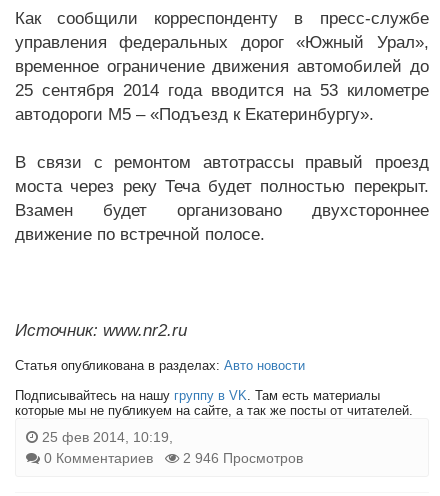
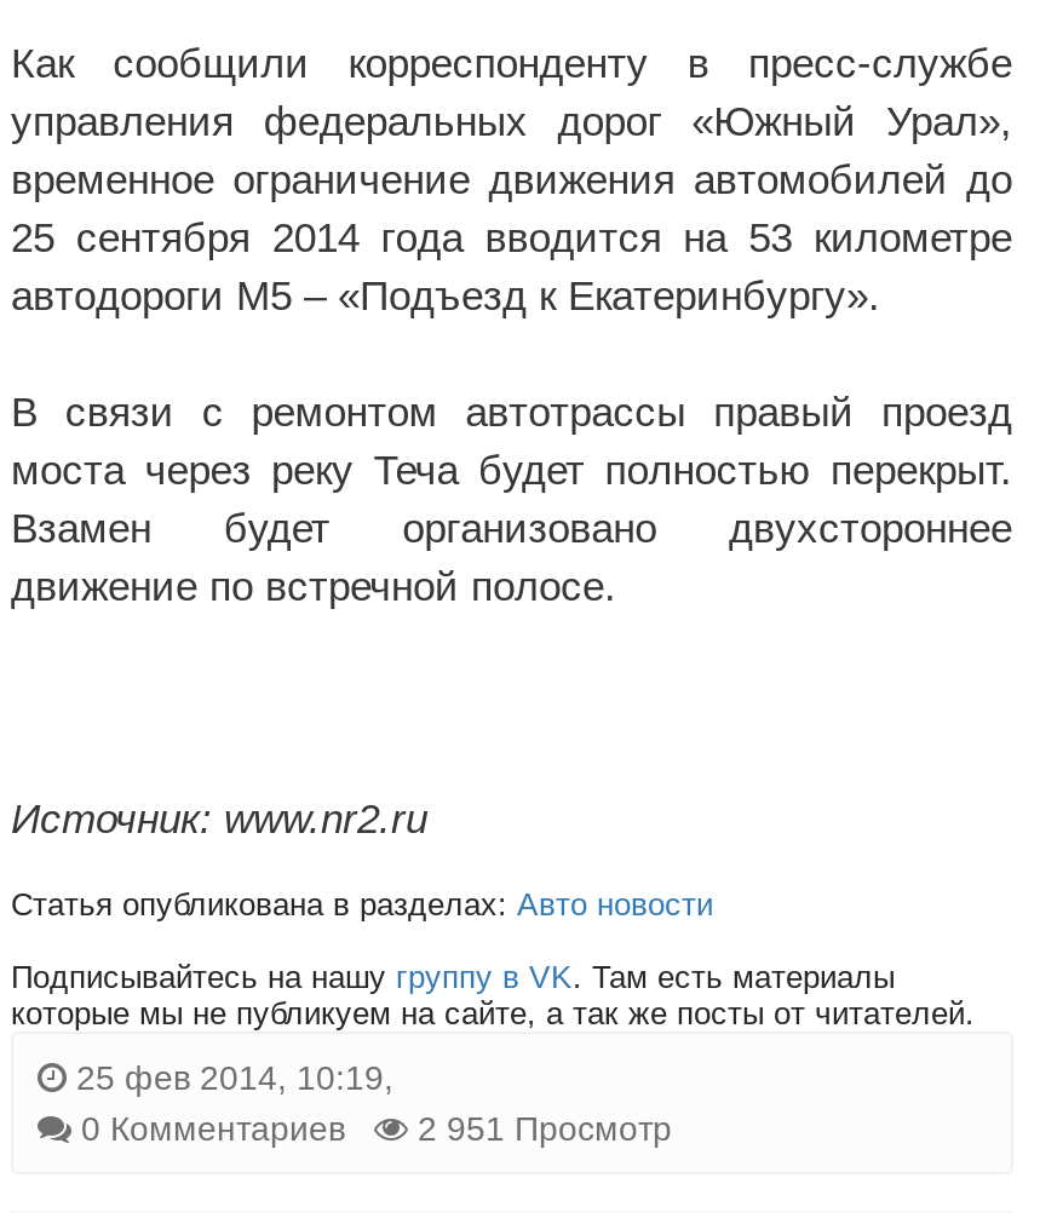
[44,450,303,466] 0 Комментариев 2 946 Просмотров -> [81,1109,672,1148] 0 Комментариев 2 951 Просмотр

